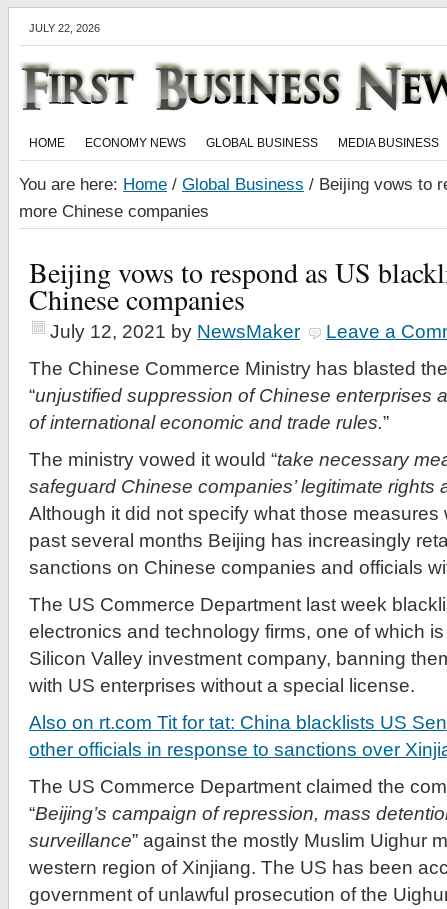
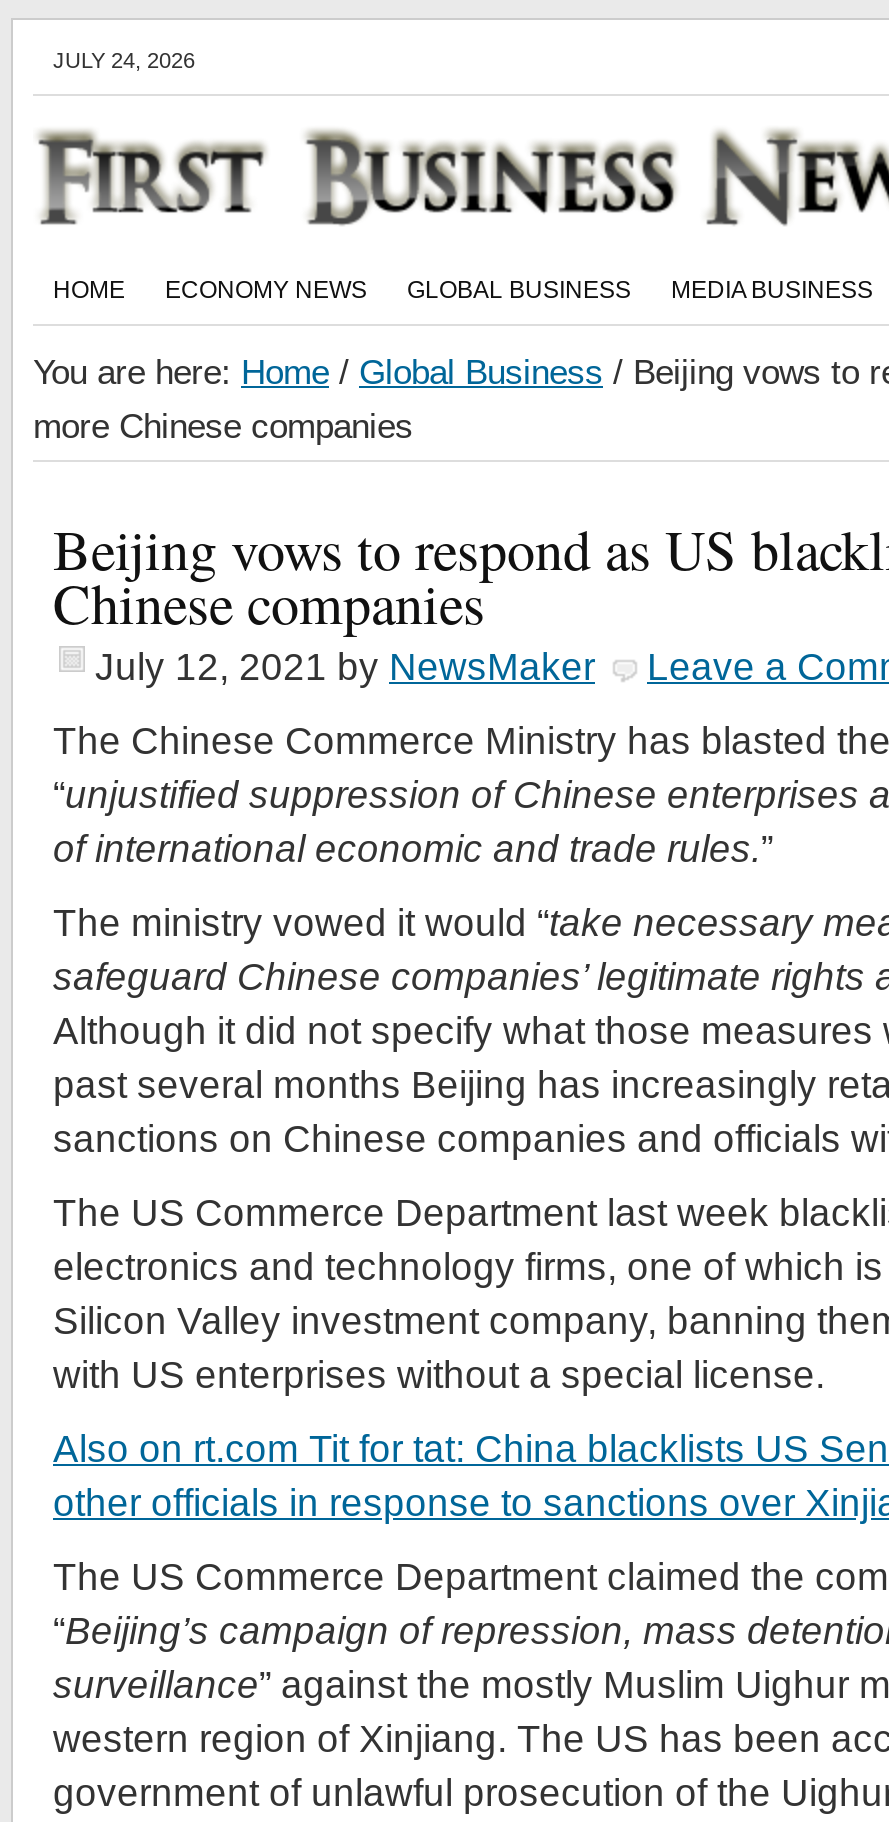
[29,22,100,34] JULY 22, 2026 -> [53,48,195,72] JULY 24, 2026

